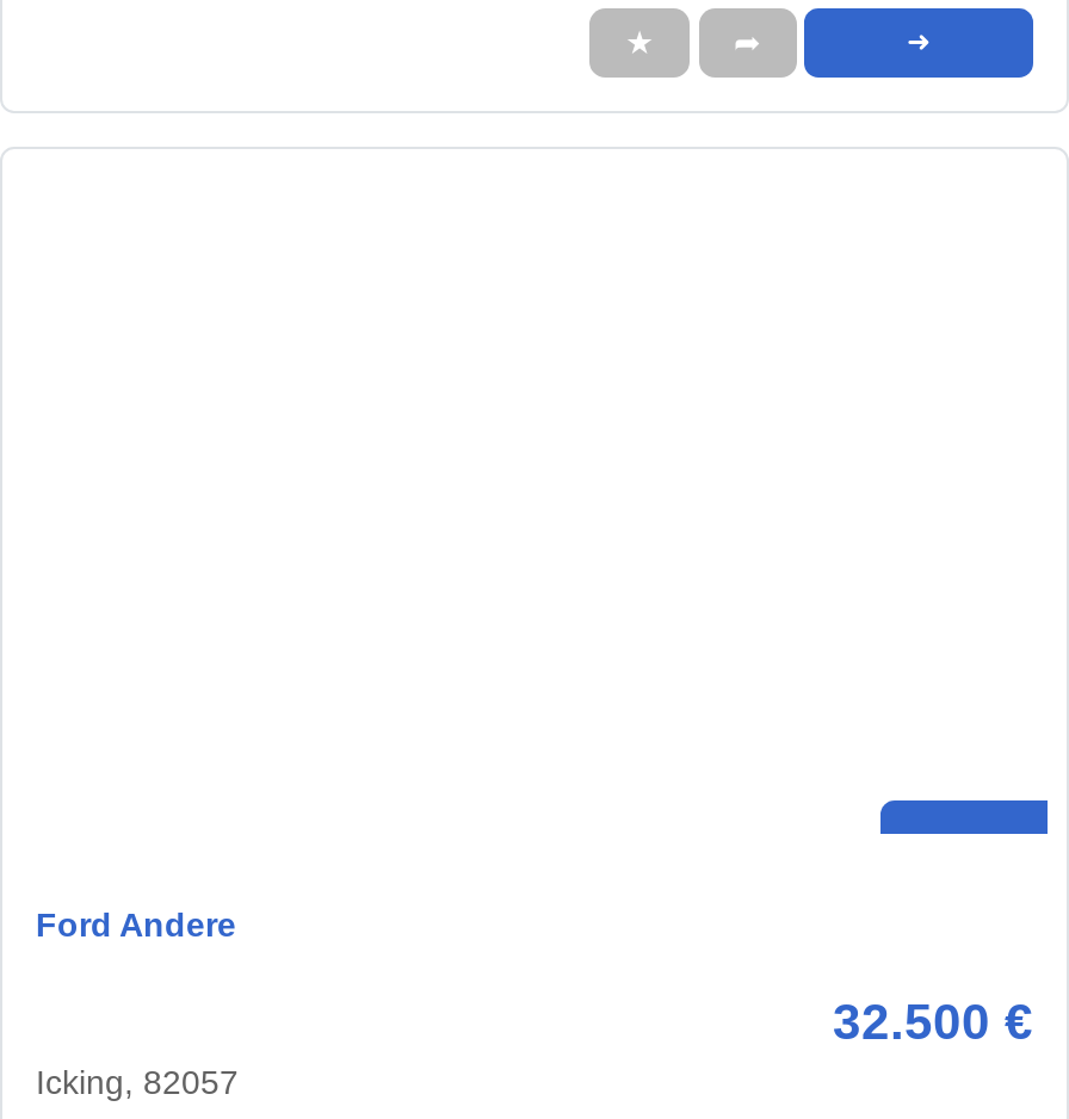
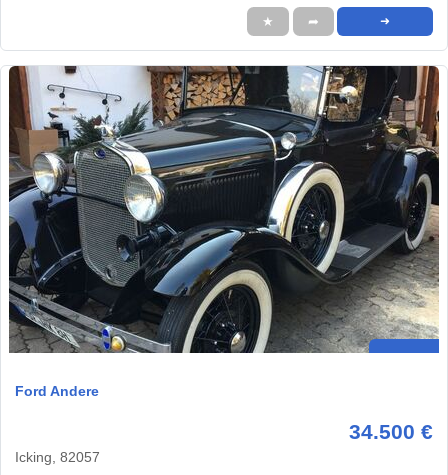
none -> [8,65,440,354] [image]
[833,995,1033,1050] 32.500 € -> [349,420,433,443] 34.500 €

